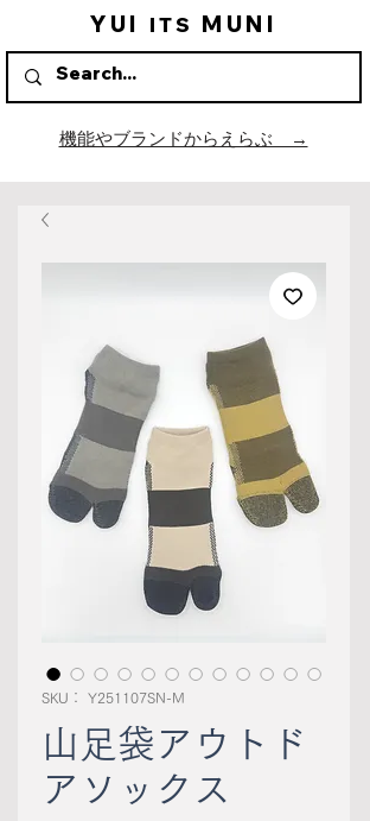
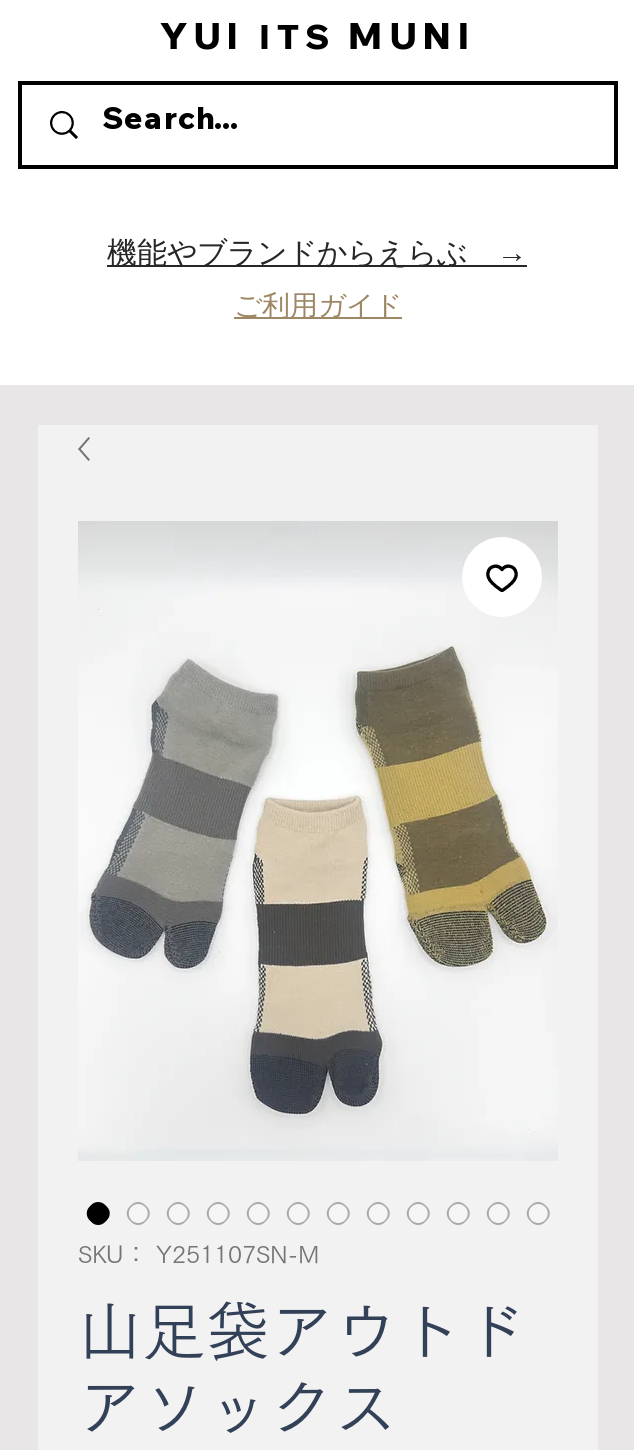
none -> [234,287,402,323] ご利用ガイド

